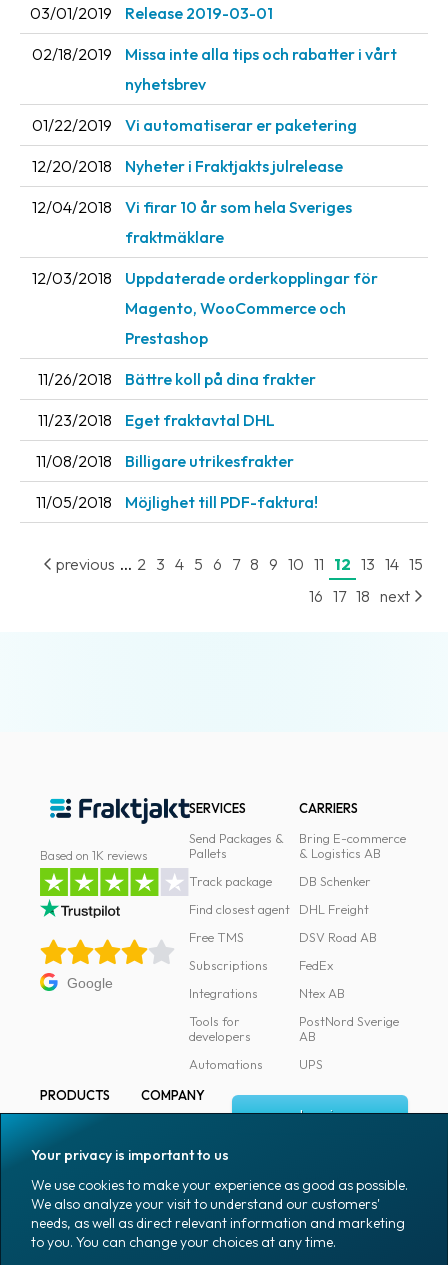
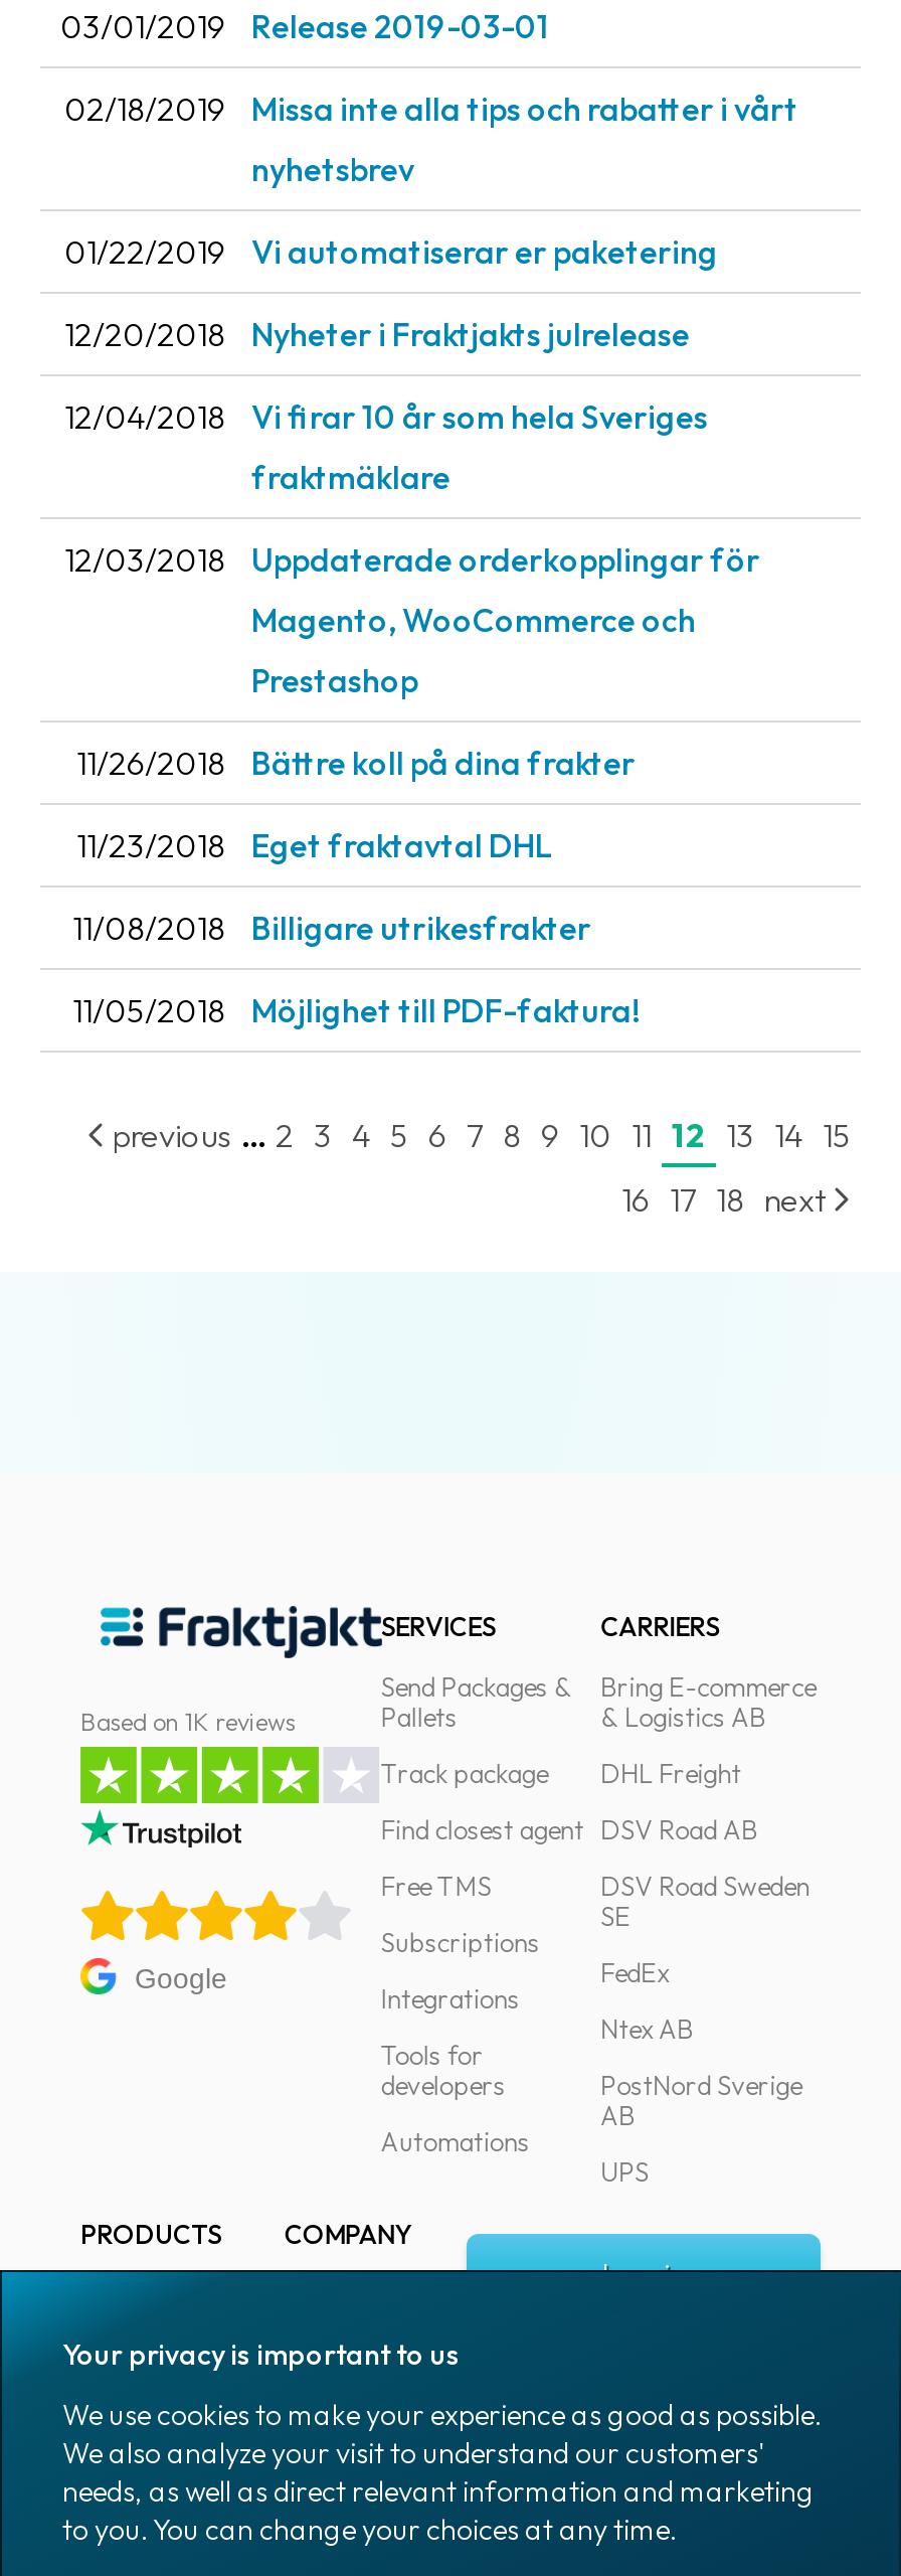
[299,873,371,889] DB Schenker -> none
moved [299,901,377,945] -> [601,1757,758,1845]: DHL Freight | DSV Road AB
none -> [601,1870,810,1932] DSV Road Sweden | SE

